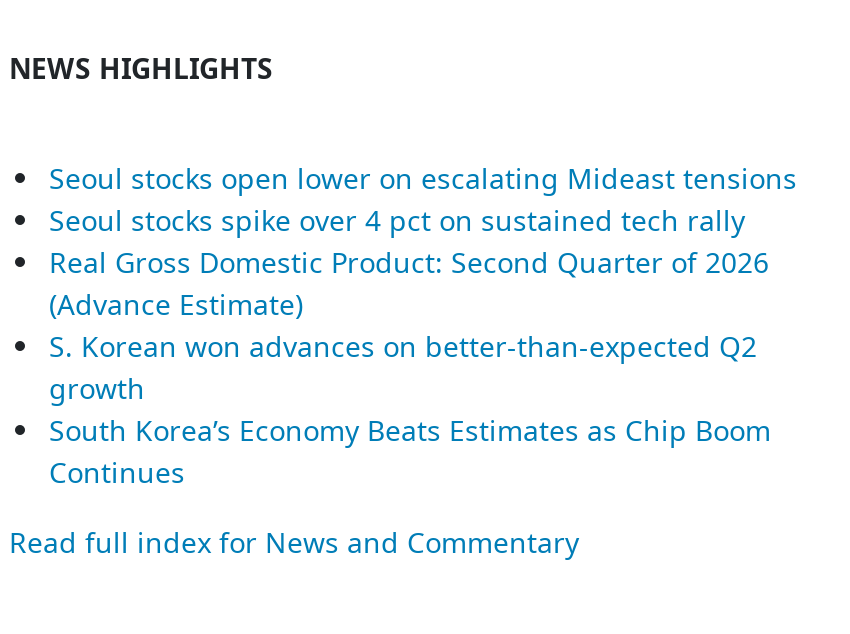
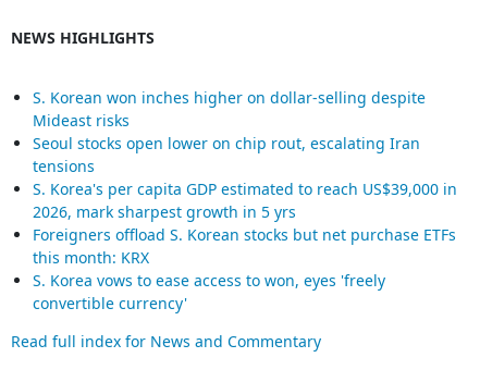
[49,159,797,491] Seoul stocks open lower on escalating Mideast tensions | Seoul stocks spike over 4 pct on sustained tech rally | Real Gross Domestic Product: Second Quarter of 2026 | (Advance Estimate) | S. Korean won advances on better-than-expected Q2 | growth | South Korea’s Economy Beats Estimates as Chip Boom | Continues -> [33,87,457,313] S. Korean won inches higher on dollar-selling despite | Mideast risks | Seoul stocks open lower on chip rout, escalating Iran | tensions | S. Korea's per capita GDP estimated to reach US$39,000 in | 2026, mark sharpest growth in 5 yrs | Foreigners offload S. Korean stocks but net purchase ETFs | this month: KRX | S. Korea vows to ease access to won, eyes 'freely | convertible currency'

